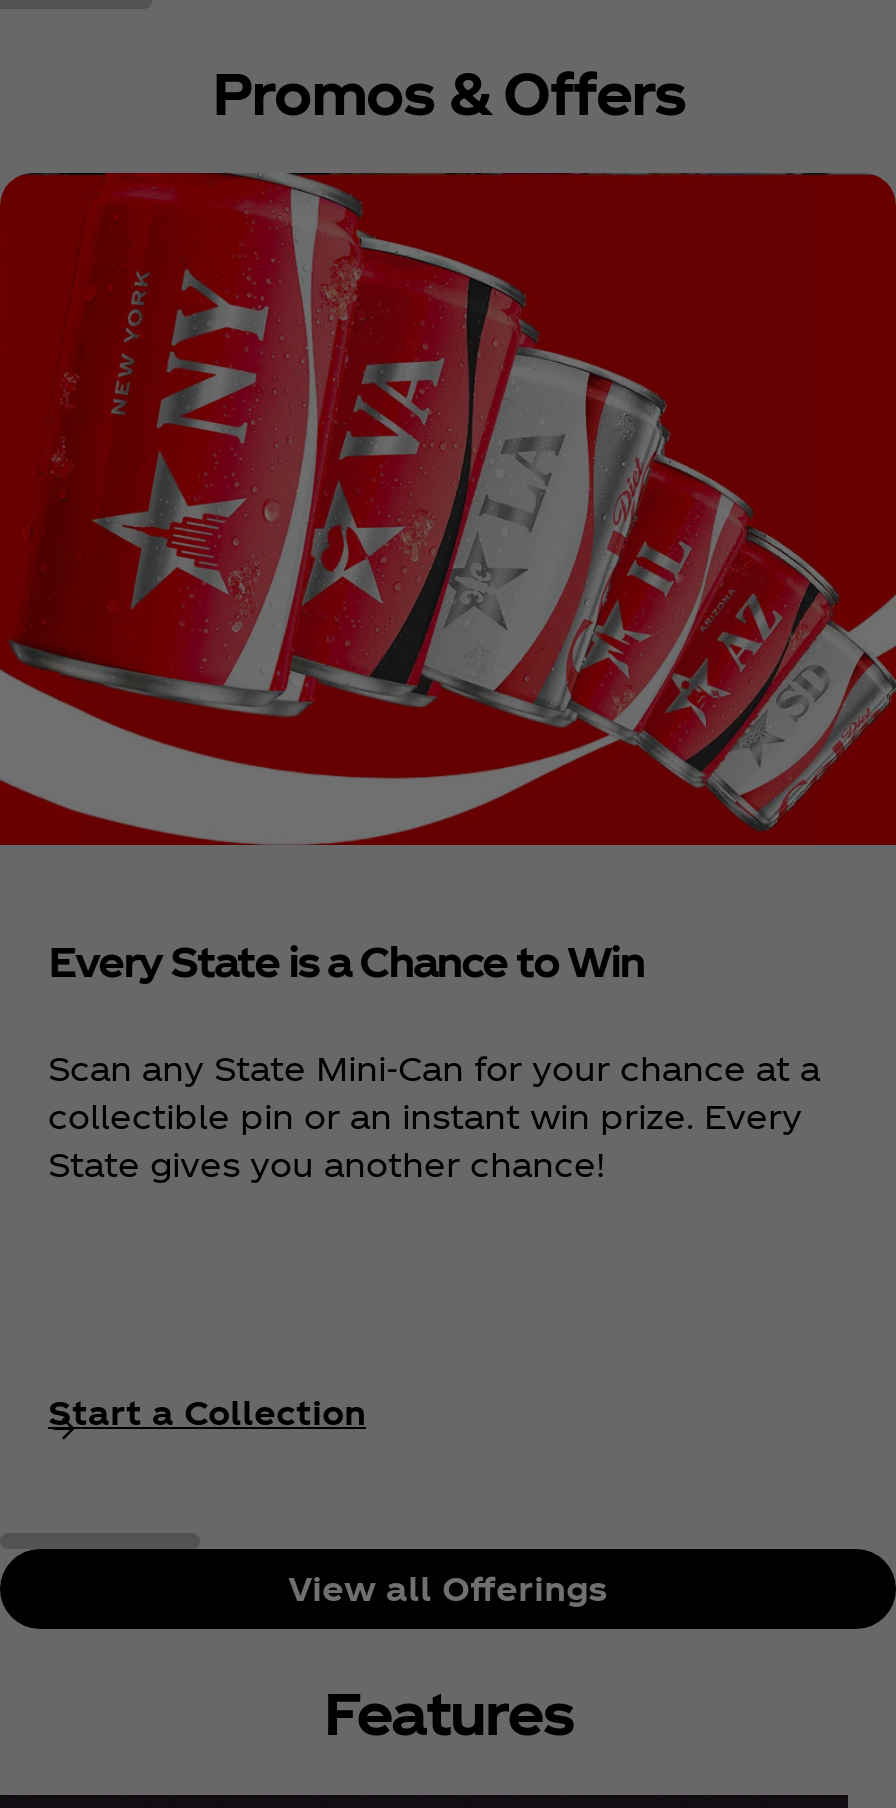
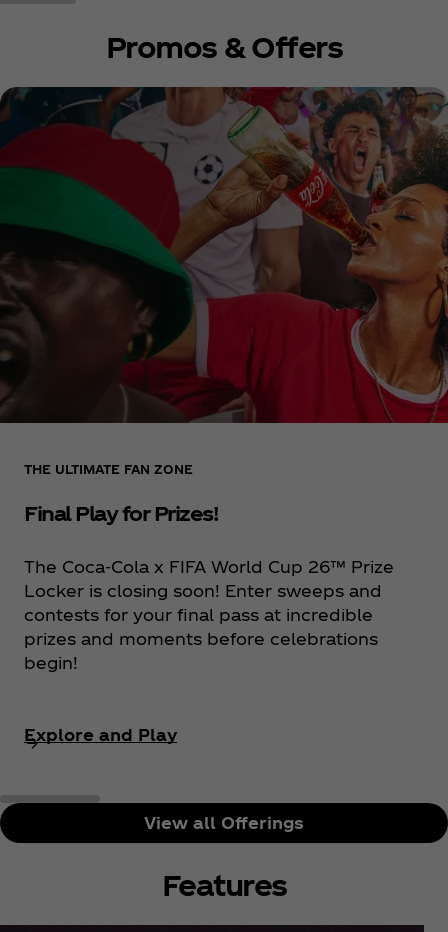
[6,170,890,848] [image] -> [3,86,445,424] [image]
[48,937,820,1183] Every State is a Chance to Win | Scan any State Mini-Can for your chance at a | collectible pin or an instant win prize. Every | State gives you another chance! -> [24,462,394,672] THE ULTIMATE FAN ZONE | Final Play for Prizes! | The Coca‑Cola x FIFA World Cup 26™ Prize | Locker is closing soon! Enter sweeps and | contests for your final pass at incredible | prizes and moments before celebrations | begin!
[48,1393,366,1431] Start a Collection -> [24,725,177,744] Explore and Play

